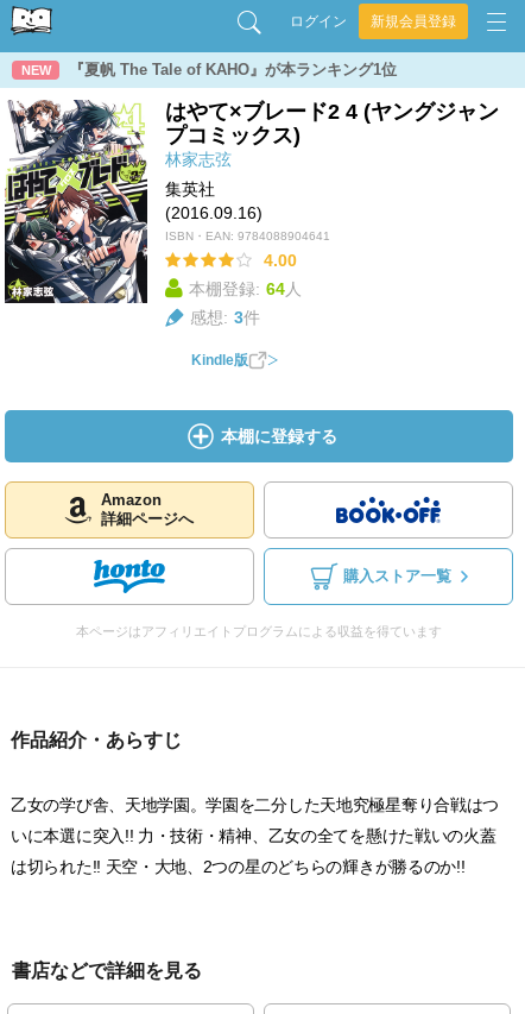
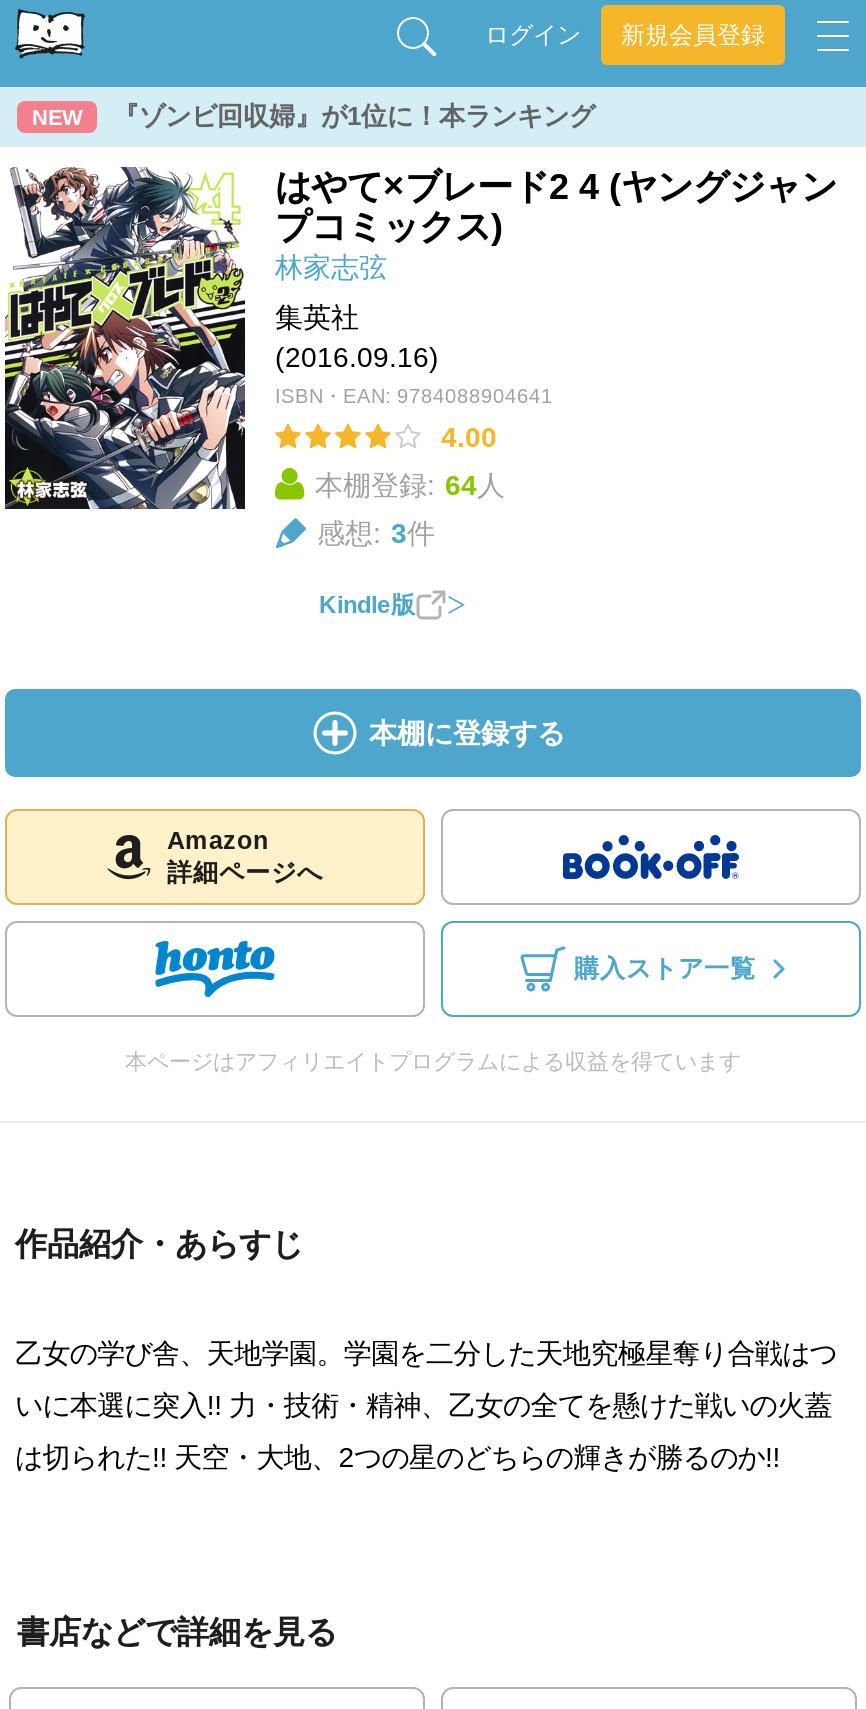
[69,61,397,78] 『夏帆 The Tale of KAHO』が本ランキング1位 -> [113,101,595,131] 『ゾンビ回収婦』が1位に！本ランキング

